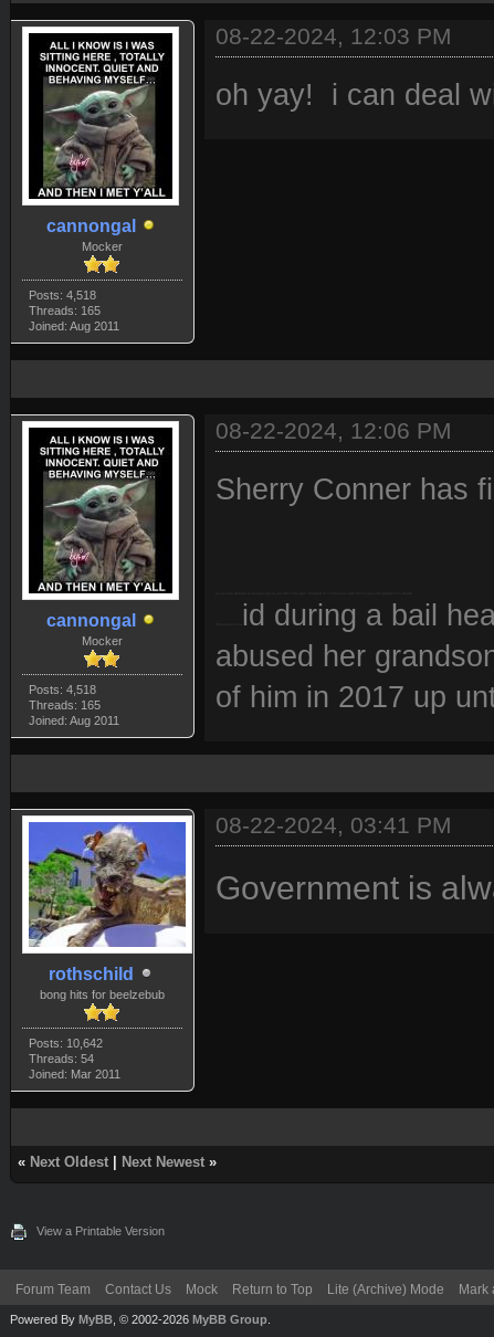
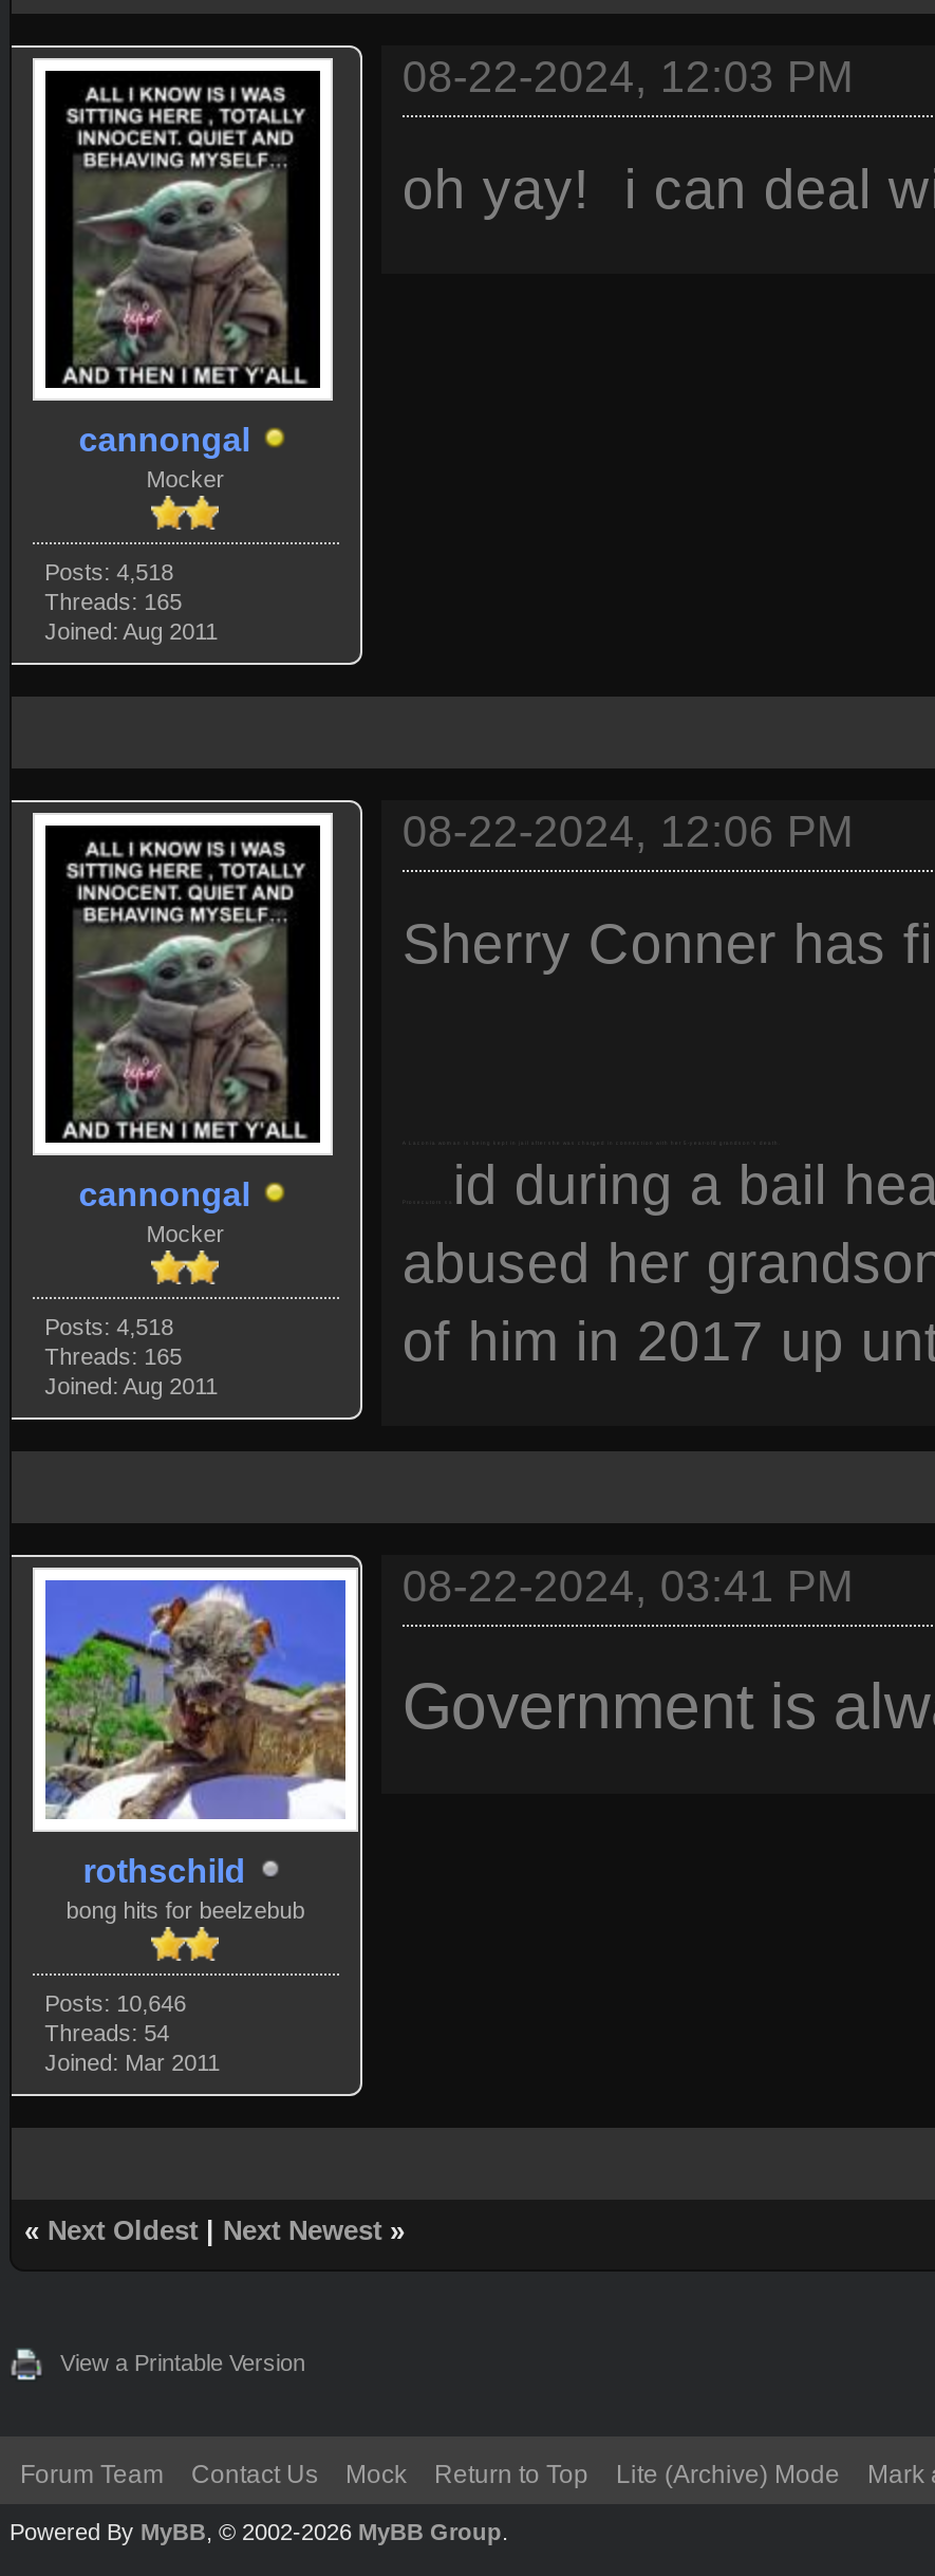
[28,1036,102,1049] Posts: 10,642 -> [45,1990,186,2015] Posts: 10,646

